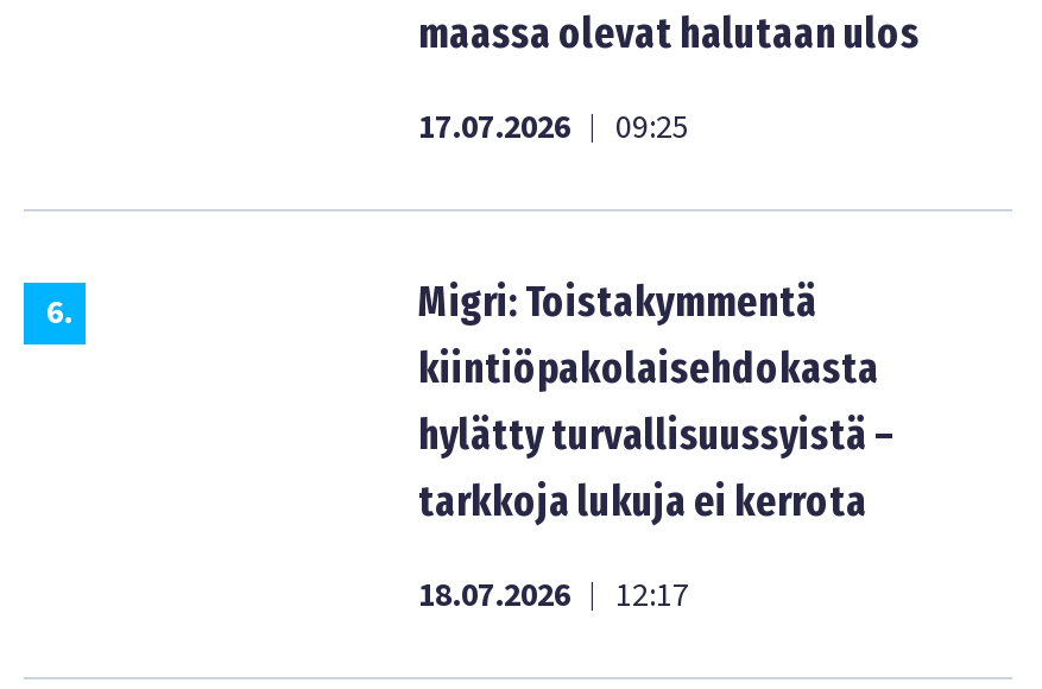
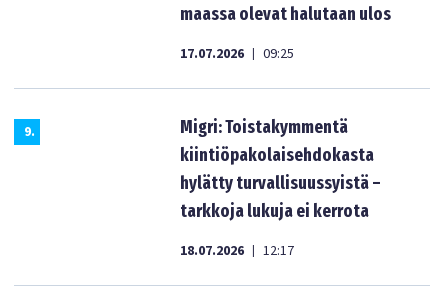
[46,290,72,338] 6. -> [23,122,34,142] 9.

